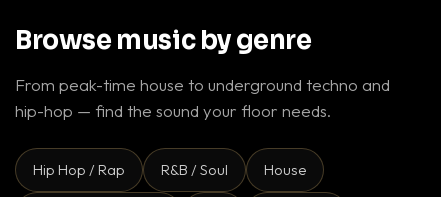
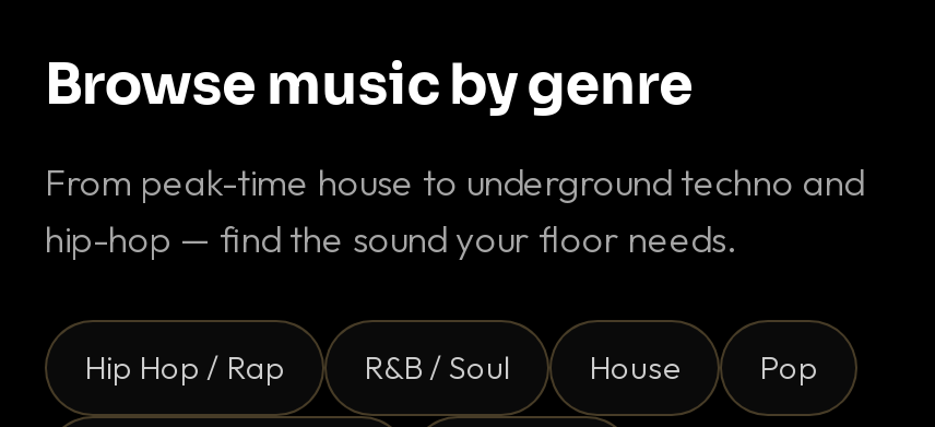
none -> [759,346,818,388] Pop

